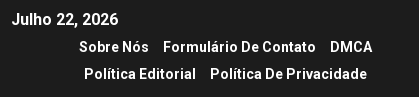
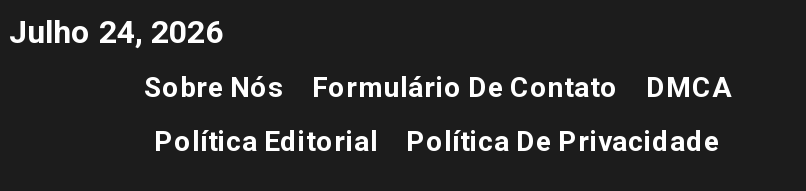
[11,10,118,29] Julho 22, 2026 -> [9,14,223,52] Julho 24, 2026

